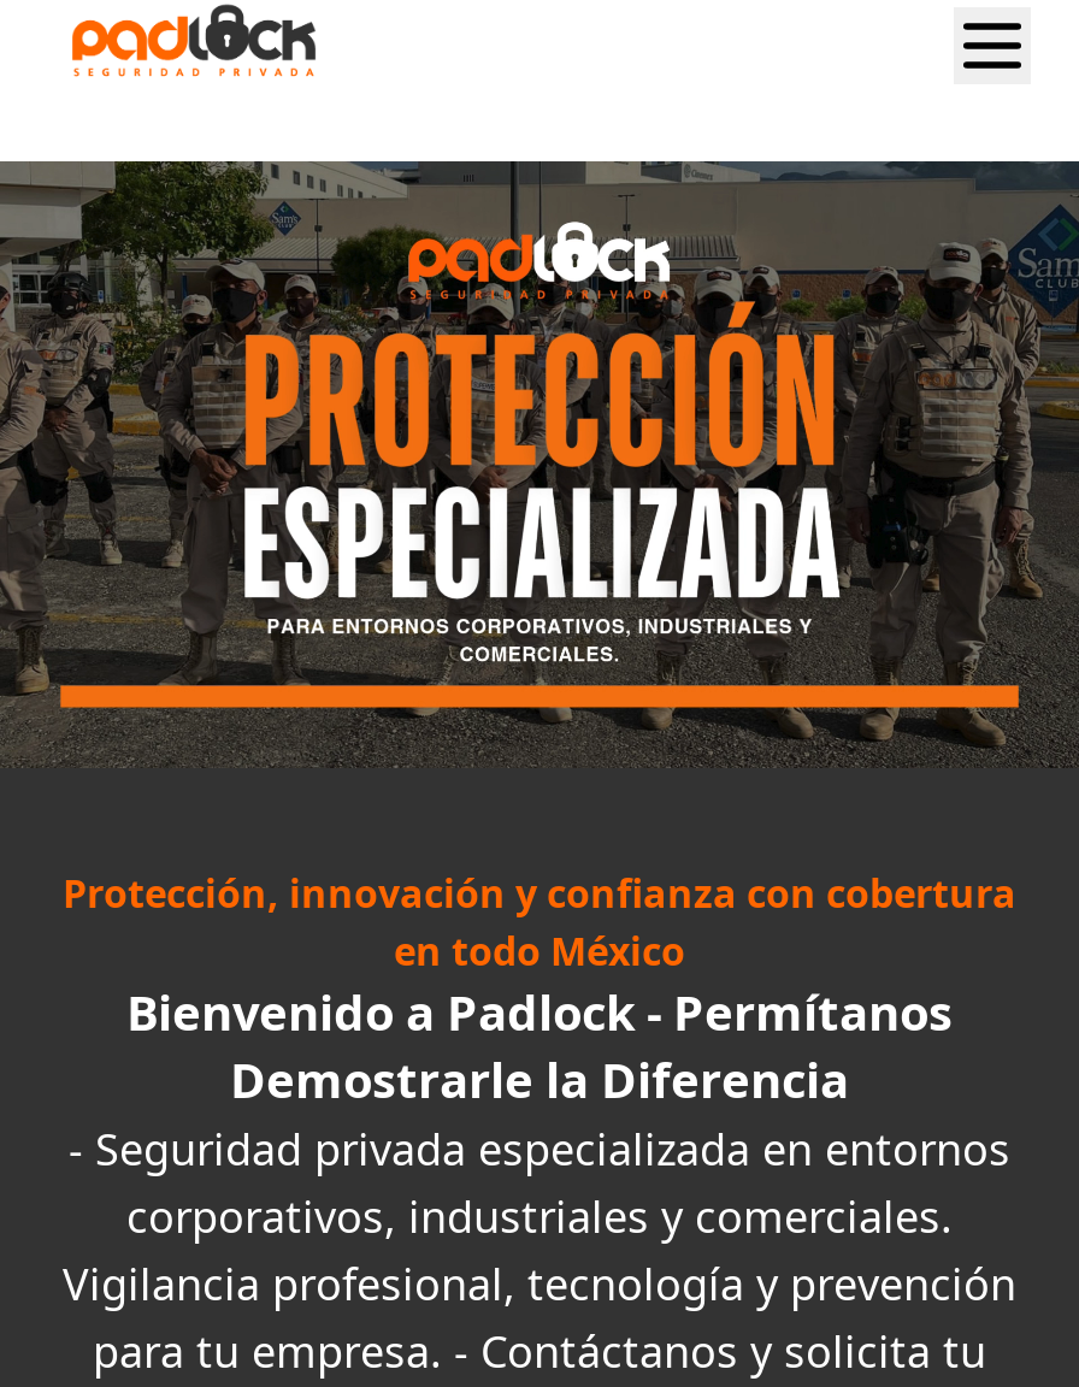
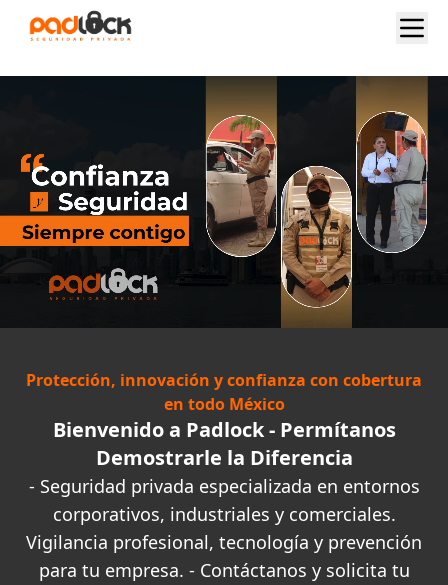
[7,159,1072,766] [image] -> [3,75,445,328] [image]

